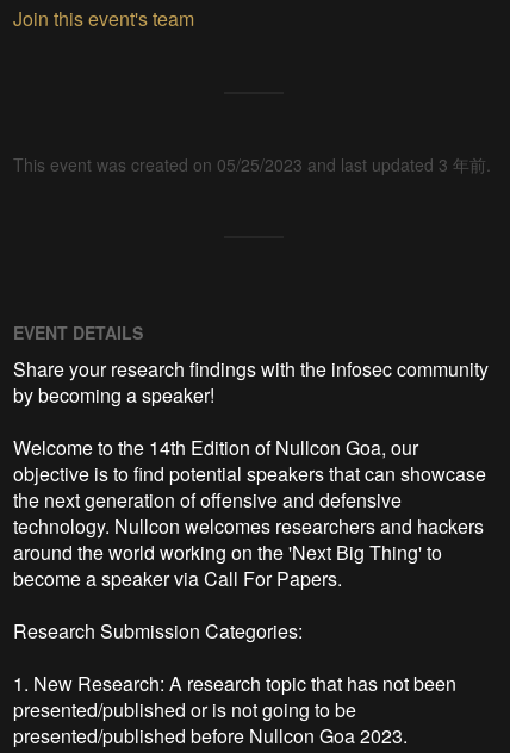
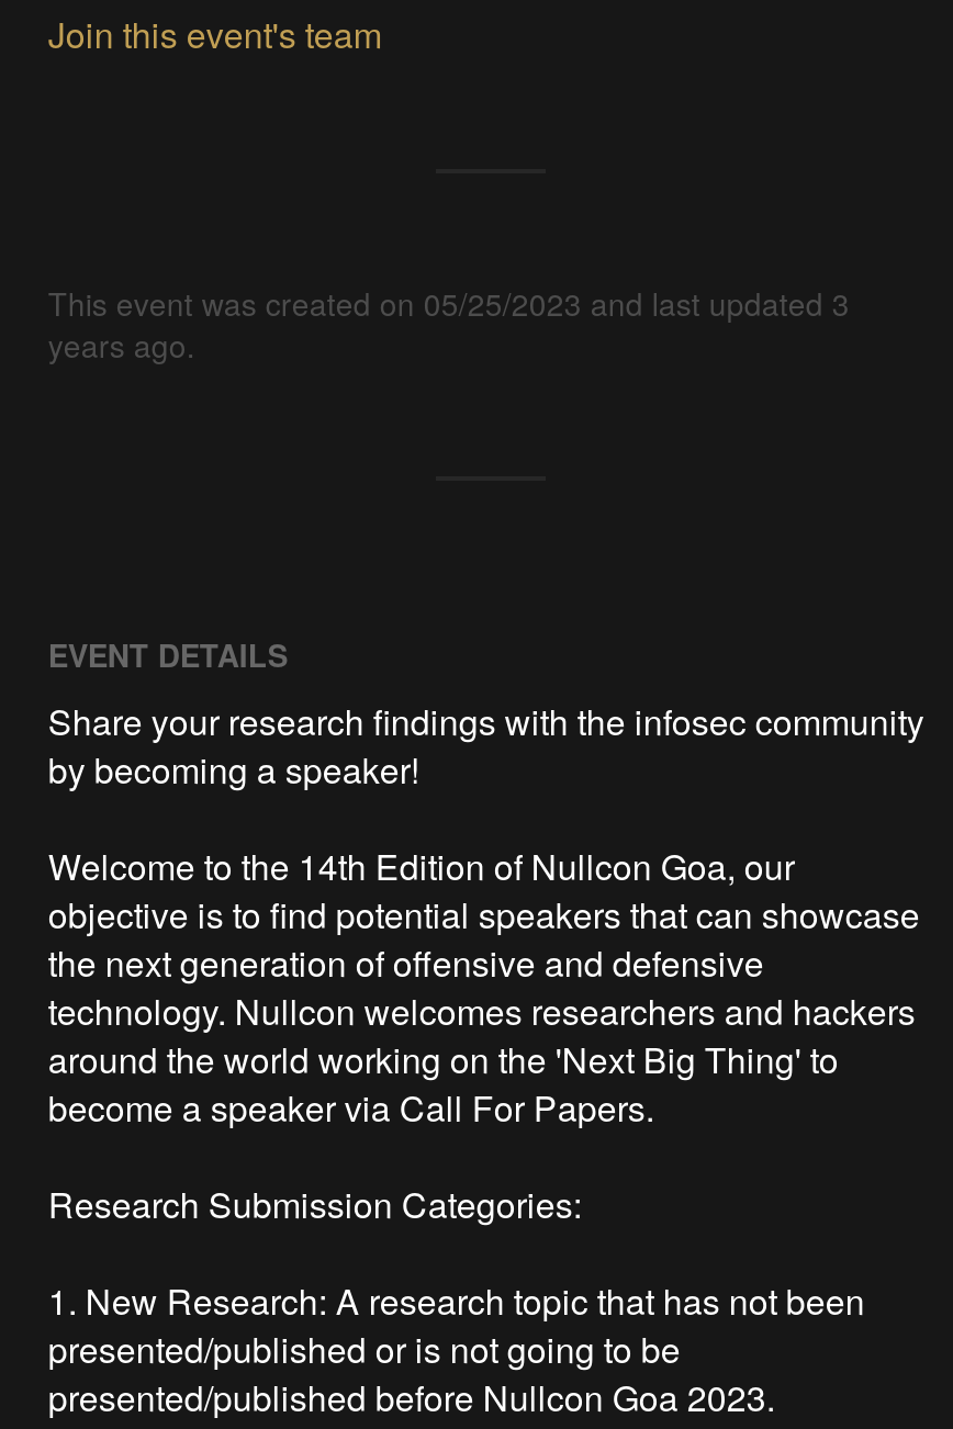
[14,153,491,176] This event was created on 05/25/2023 and last updated 3 年前. -> [48,281,850,367] This event was created on 05/25/2023 and last updated 3 | years ago.

